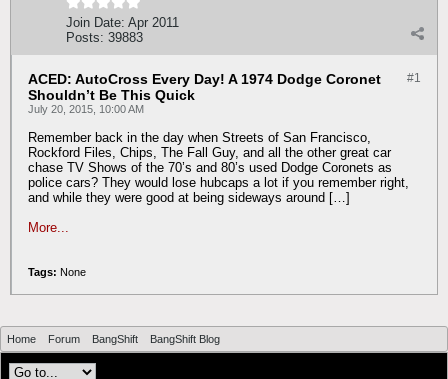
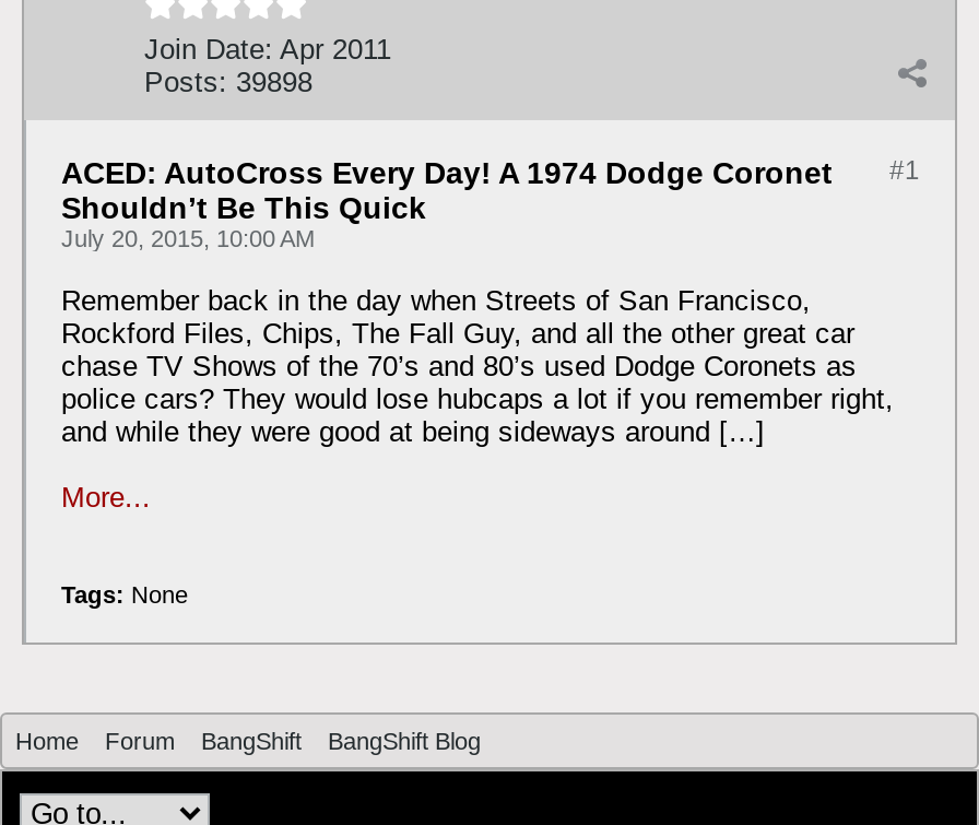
[66,30,143,45] Posts: 39883 -> [144,66,312,98] Posts: 39898

